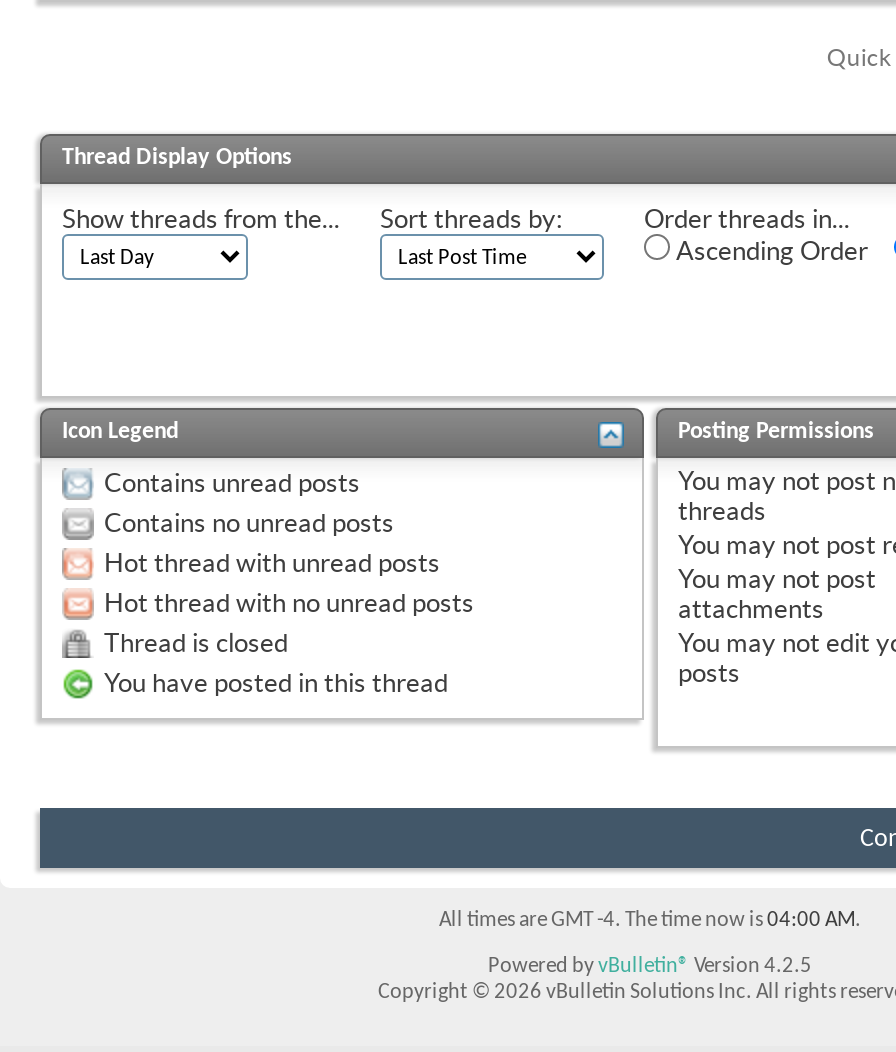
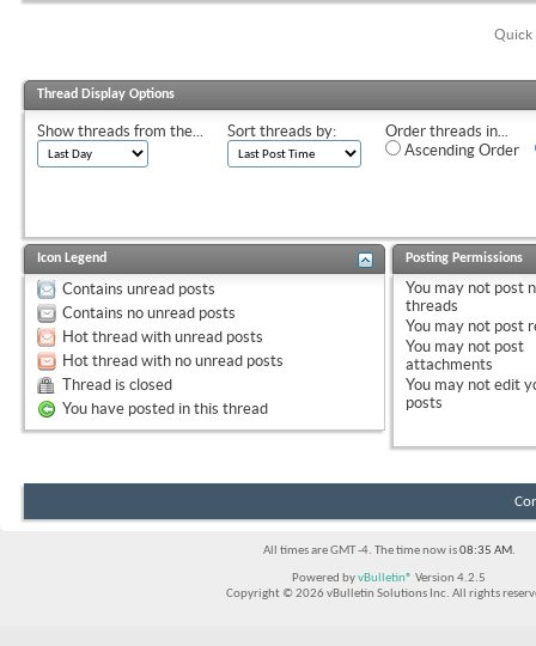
[439,909,861,931] All times are GMT -4. The time now is 04:00 AM. -> [263,544,515,557] All times are GMT -4. The time now is 08:35 AM.

